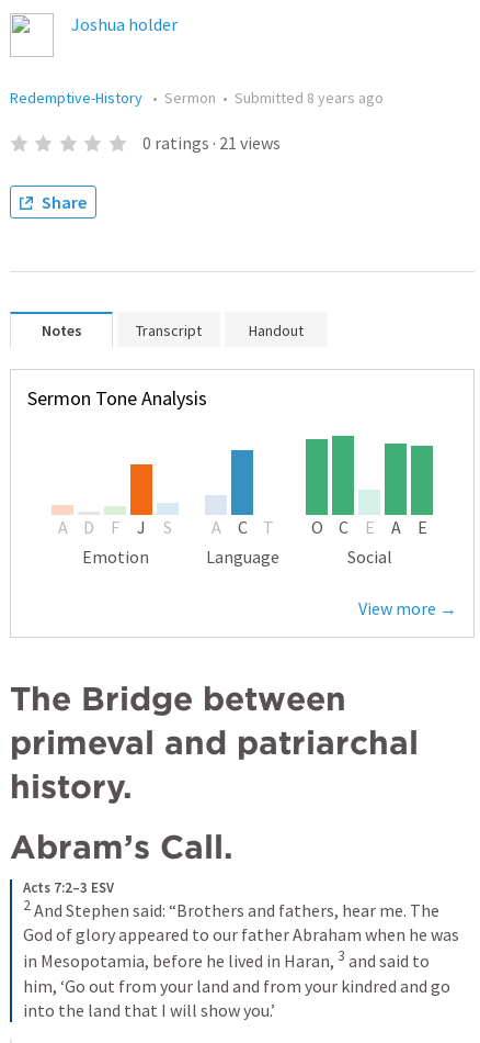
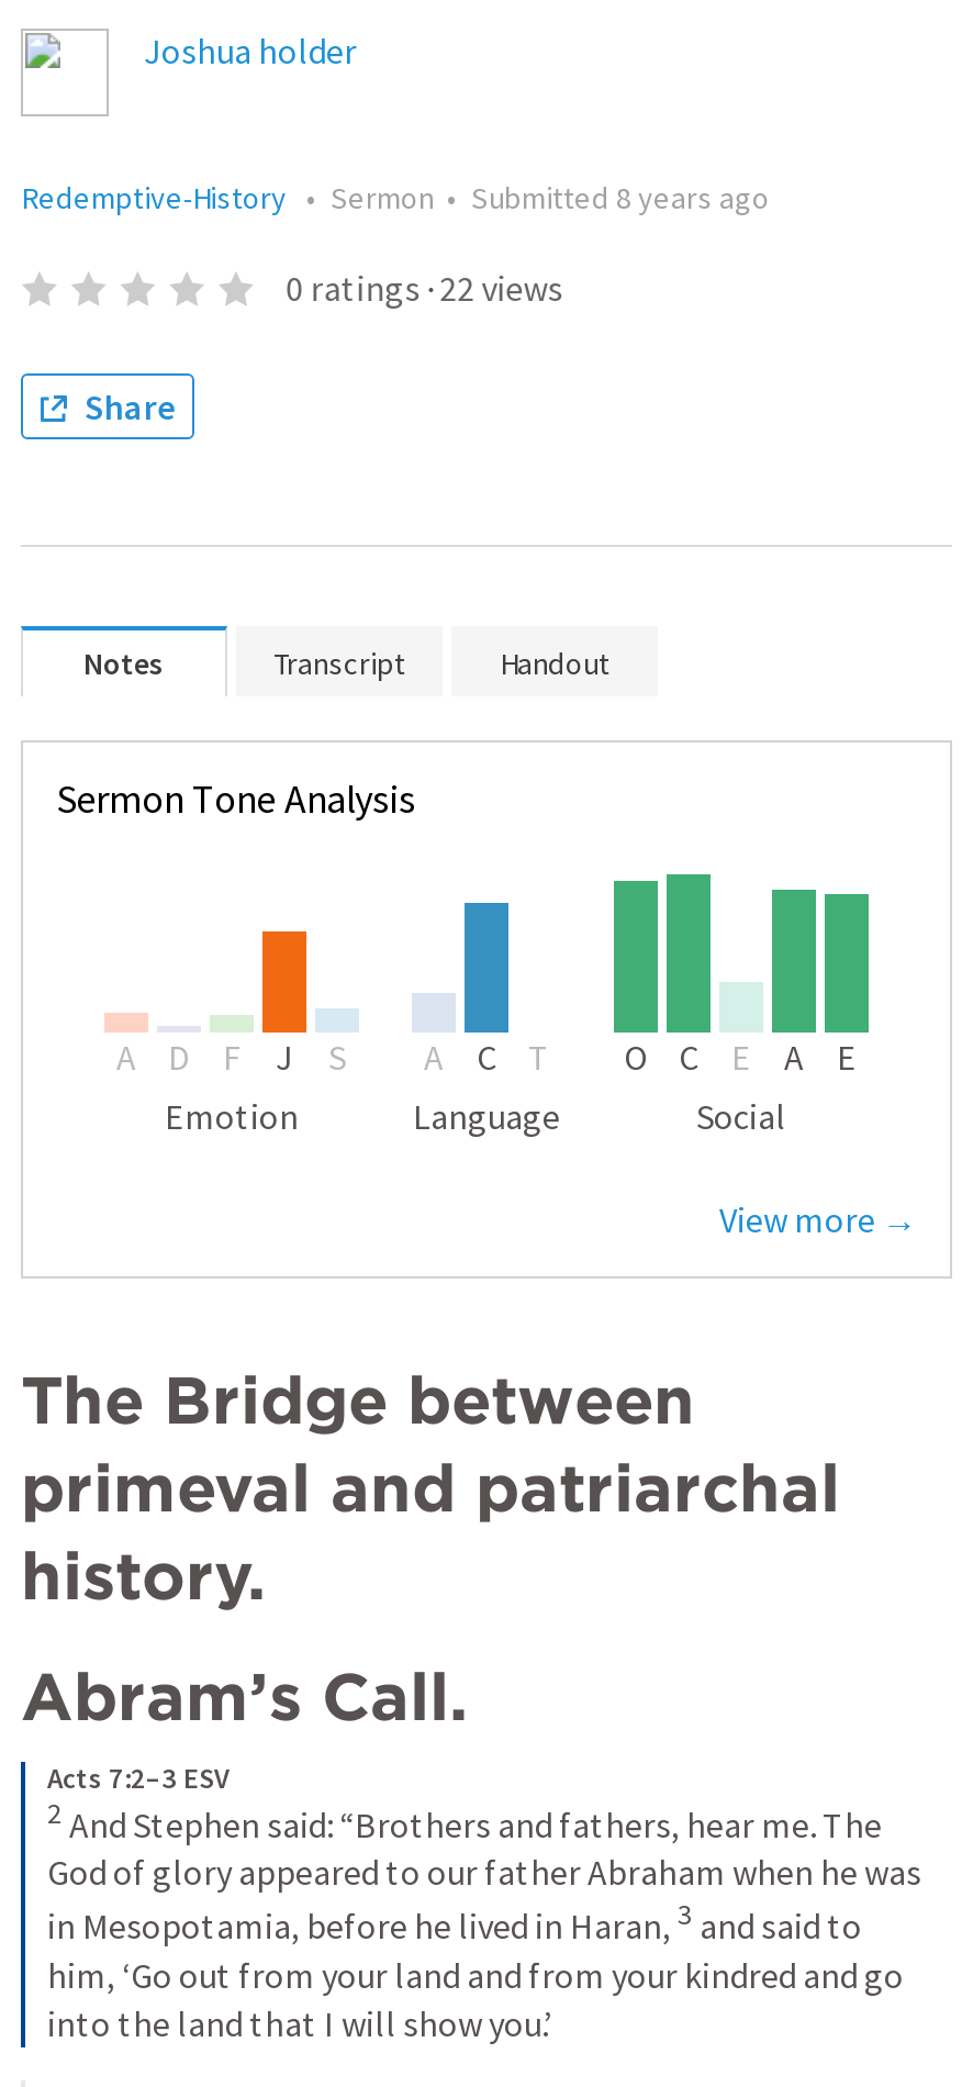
[142,132,280,154] 0 ratings · 21 views -> [286,266,563,310] 0 ratings · 22 views

